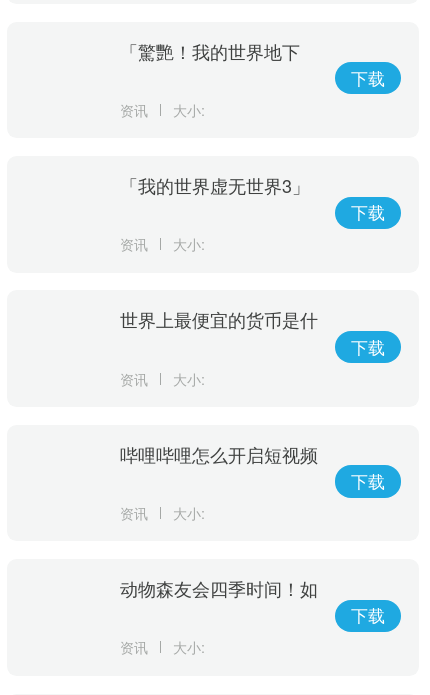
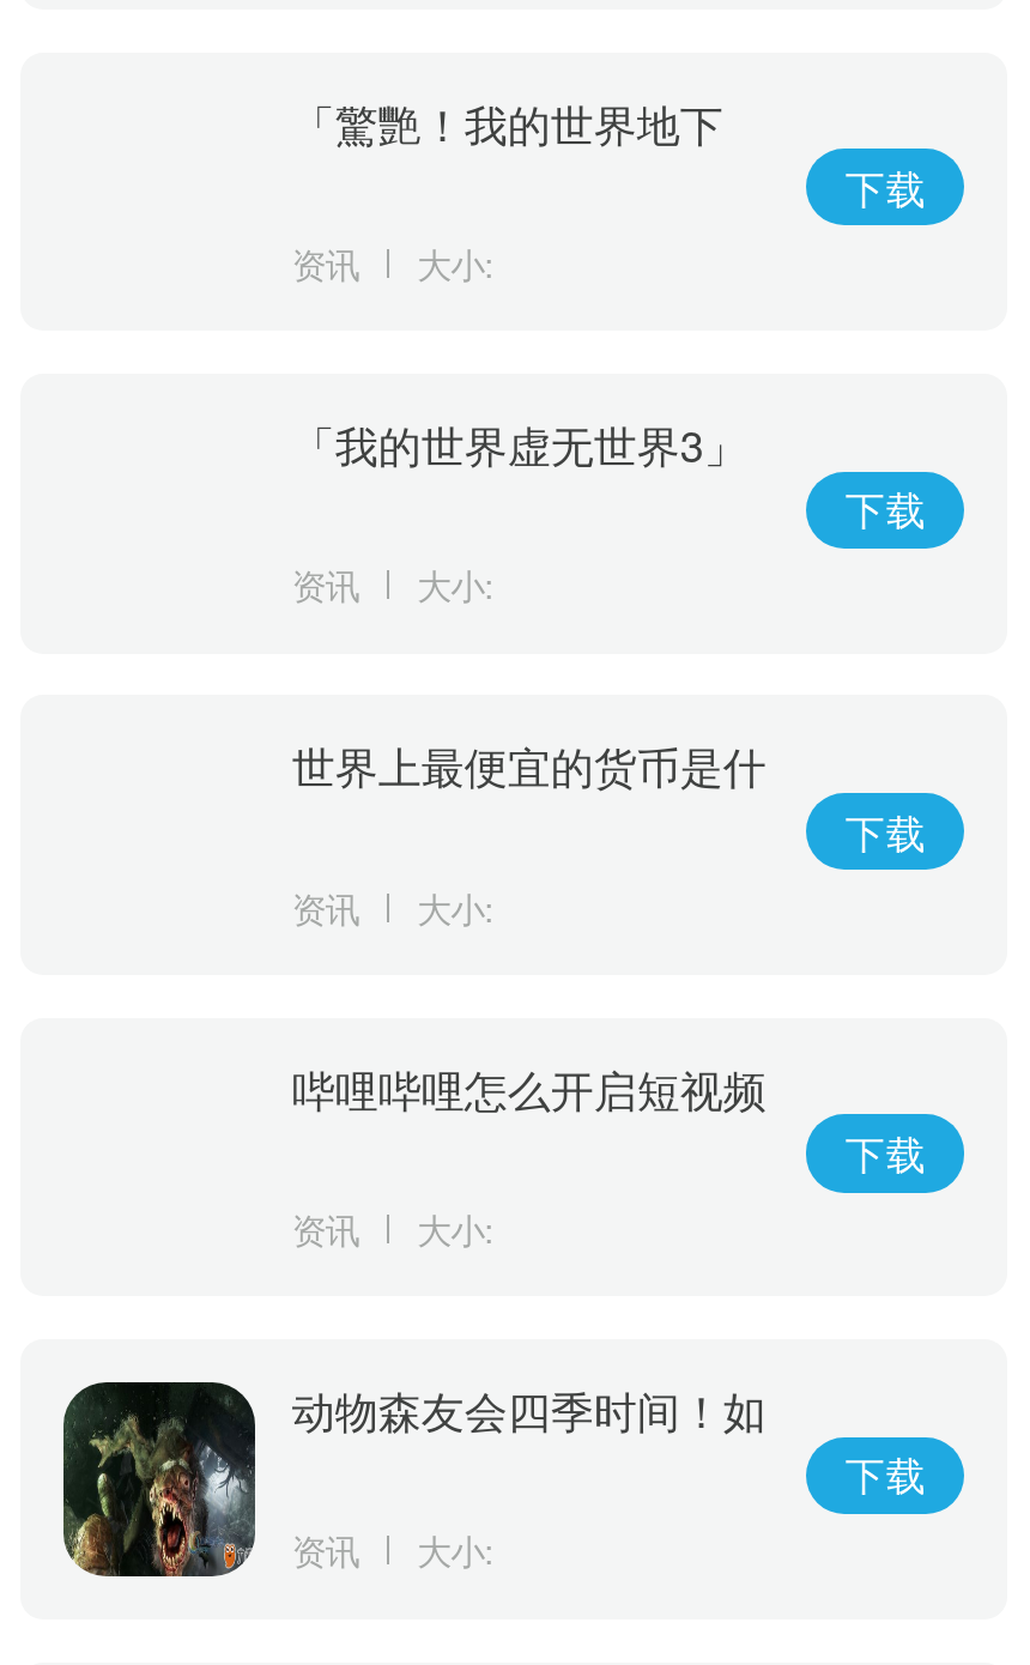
none -> [61,1380,257,1579] [image]

